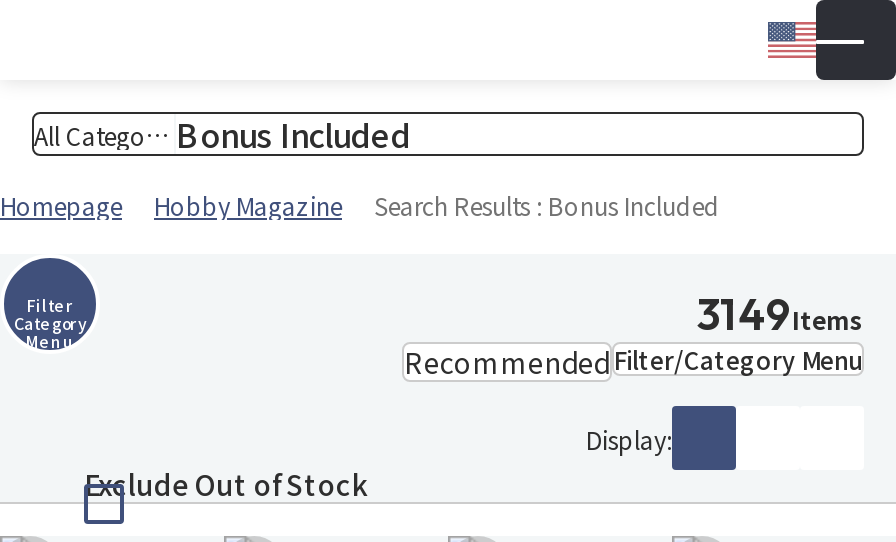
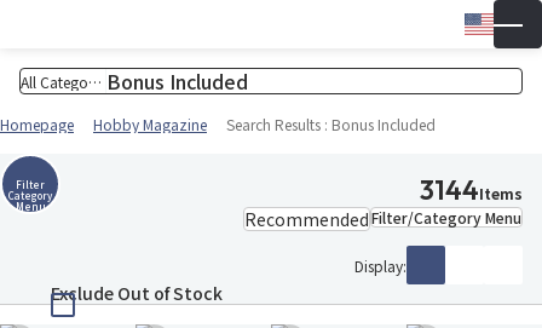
[696,286,864,342] 3149Items -> [420,173,523,207] 3144Items

